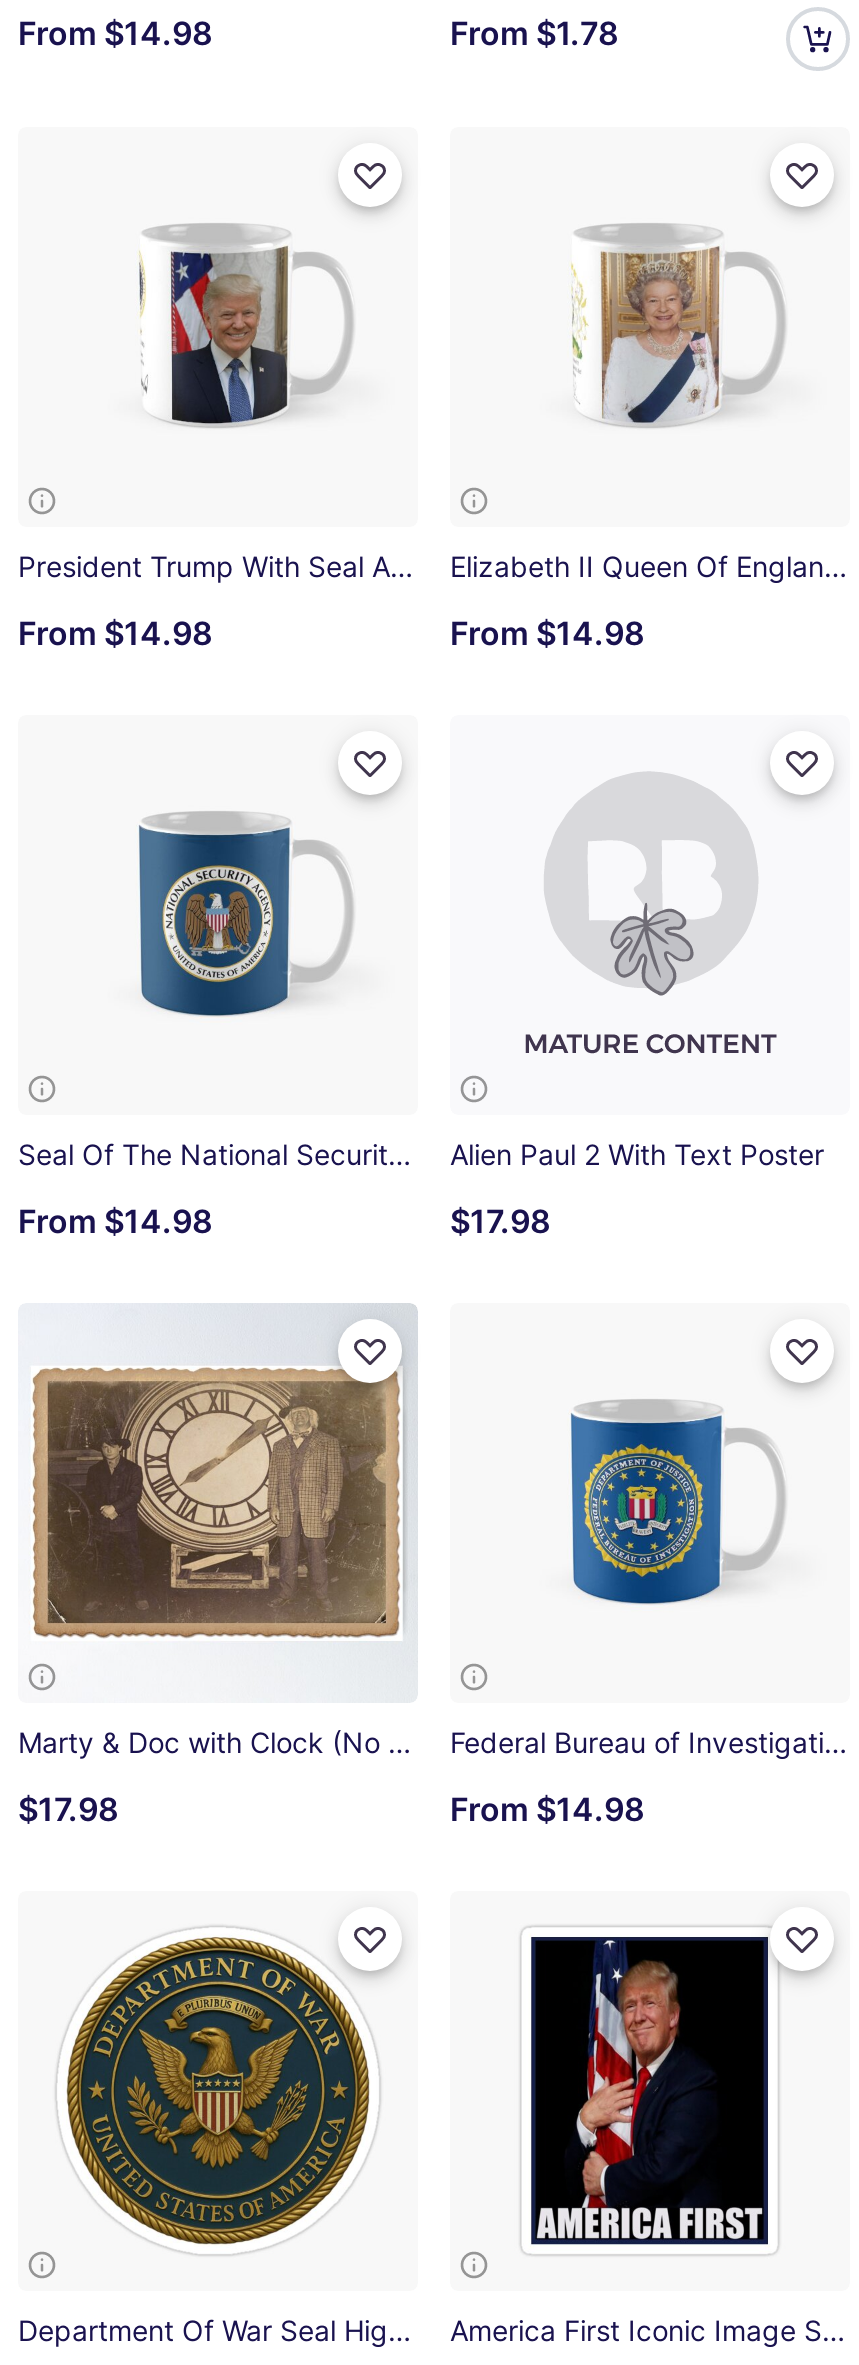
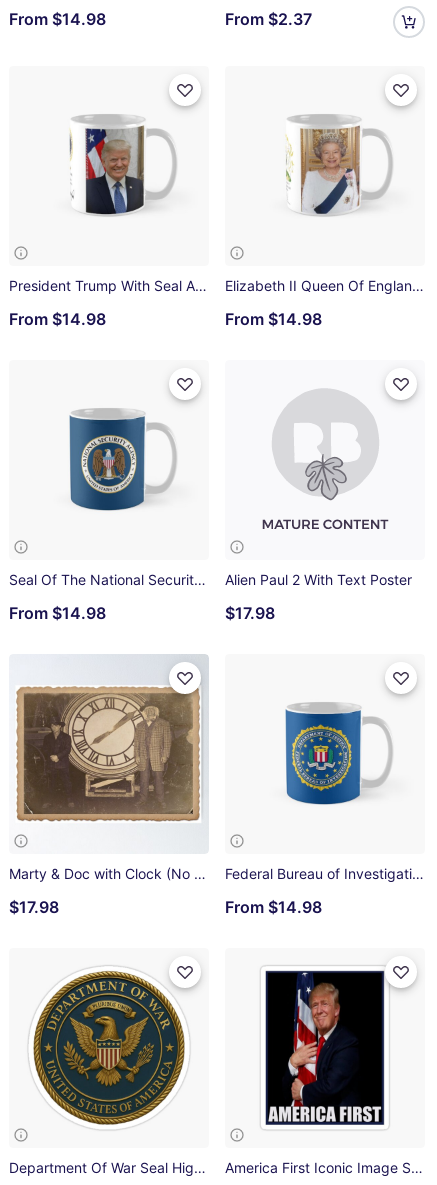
[450,13,618,53] From $1.78 -> [225,9,312,29] From $2.37

